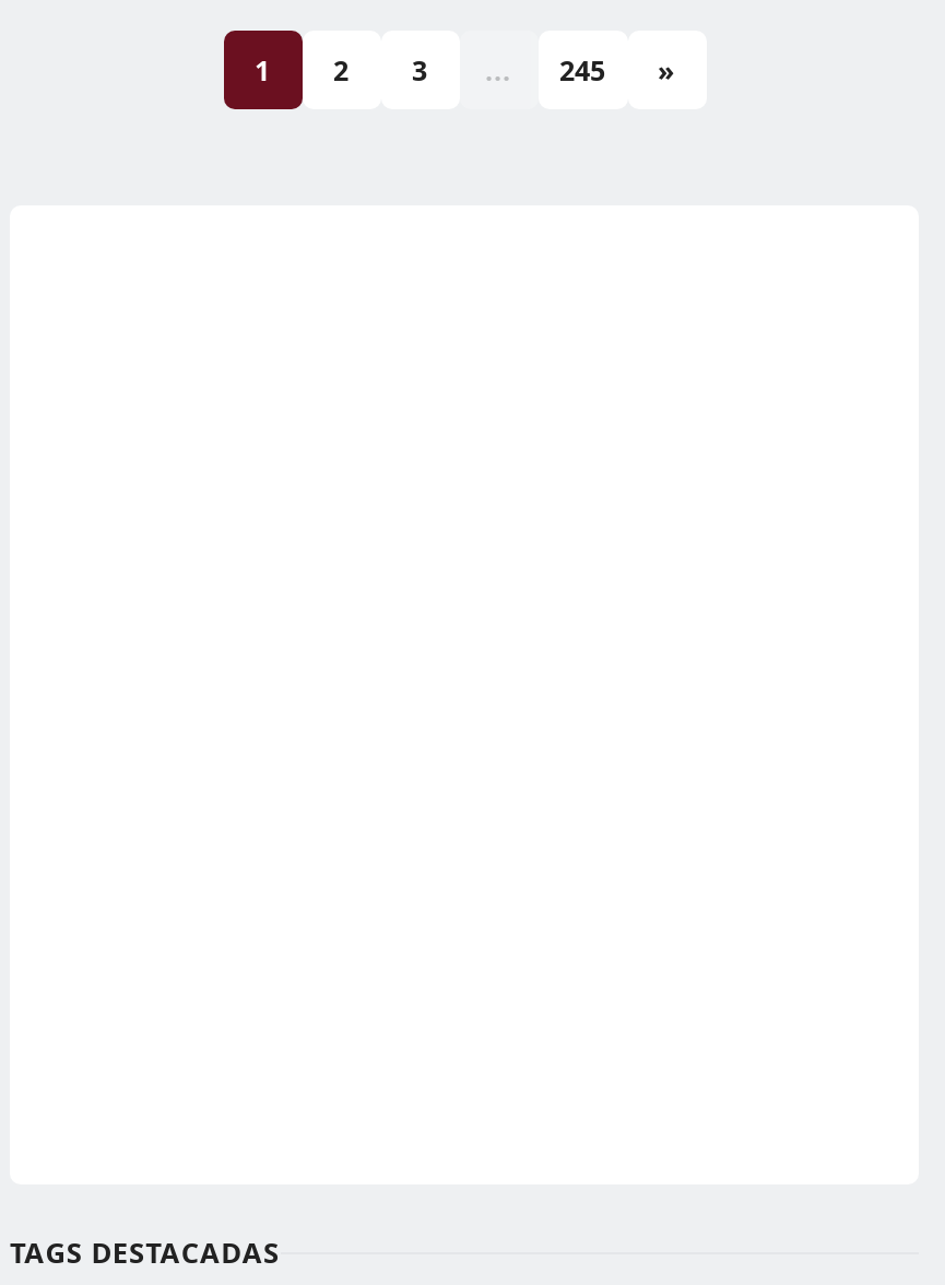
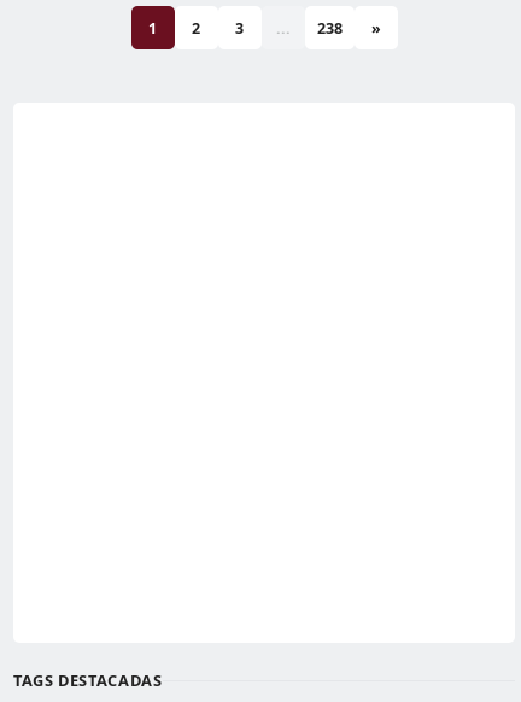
[559,51,605,89] 245 -> [317,17,342,38] 238

